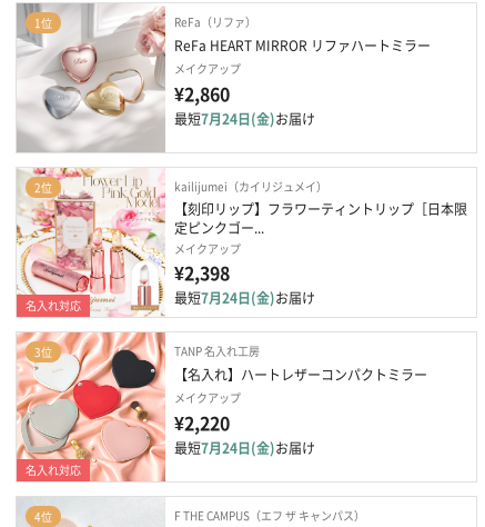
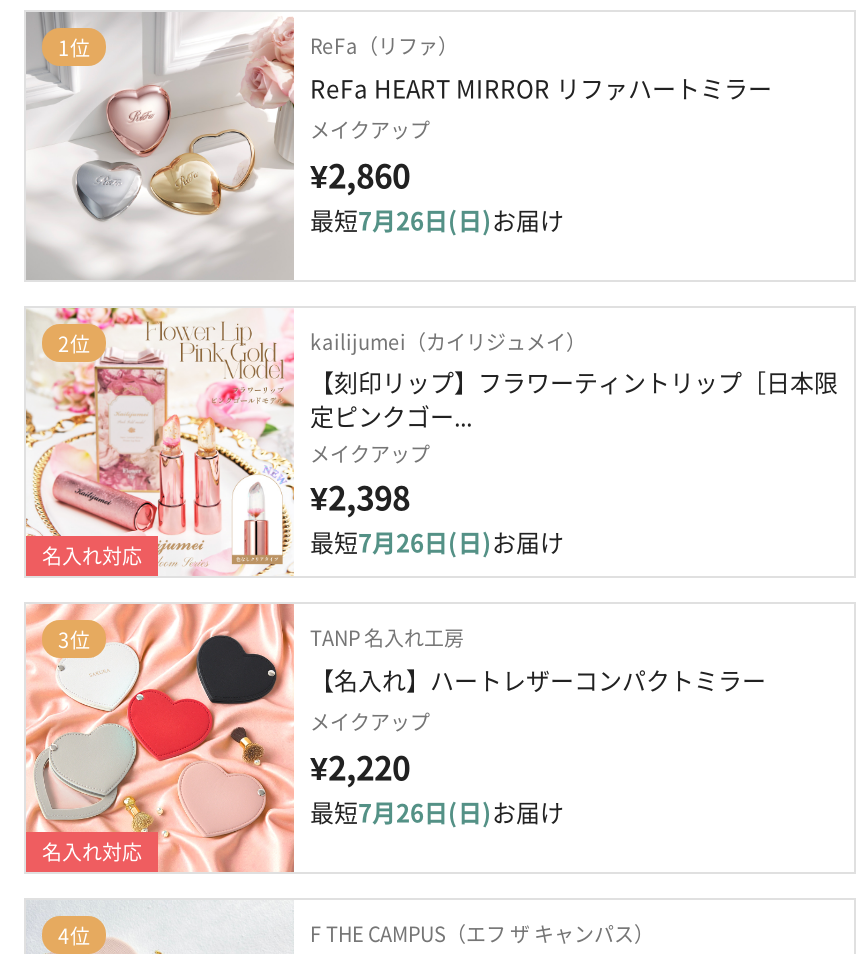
[174,110,315,128] 最短7月24日(金)お届け -> [310,203,564,237] 最短7月26日(日)お届け
[174,289,315,307] 最短7月24日(金)お届け -> [310,525,564,559] 最短7月26日(日)お届け
[174,439,315,458] 最短7月24日(金)お届け -> [310,795,564,829] 最短7月26日(日)お届け

